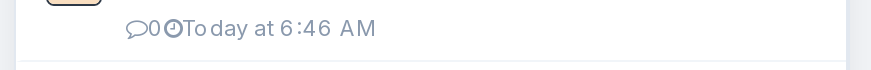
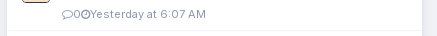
[182,14,376,42] Today at 6:46 AM -> [90,7,206,21] Yesterday at 6:07 AM

